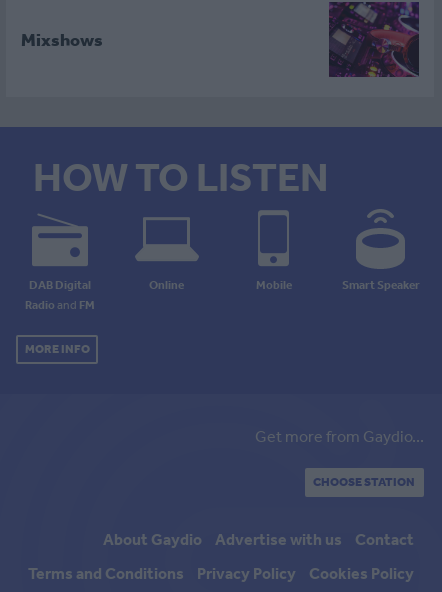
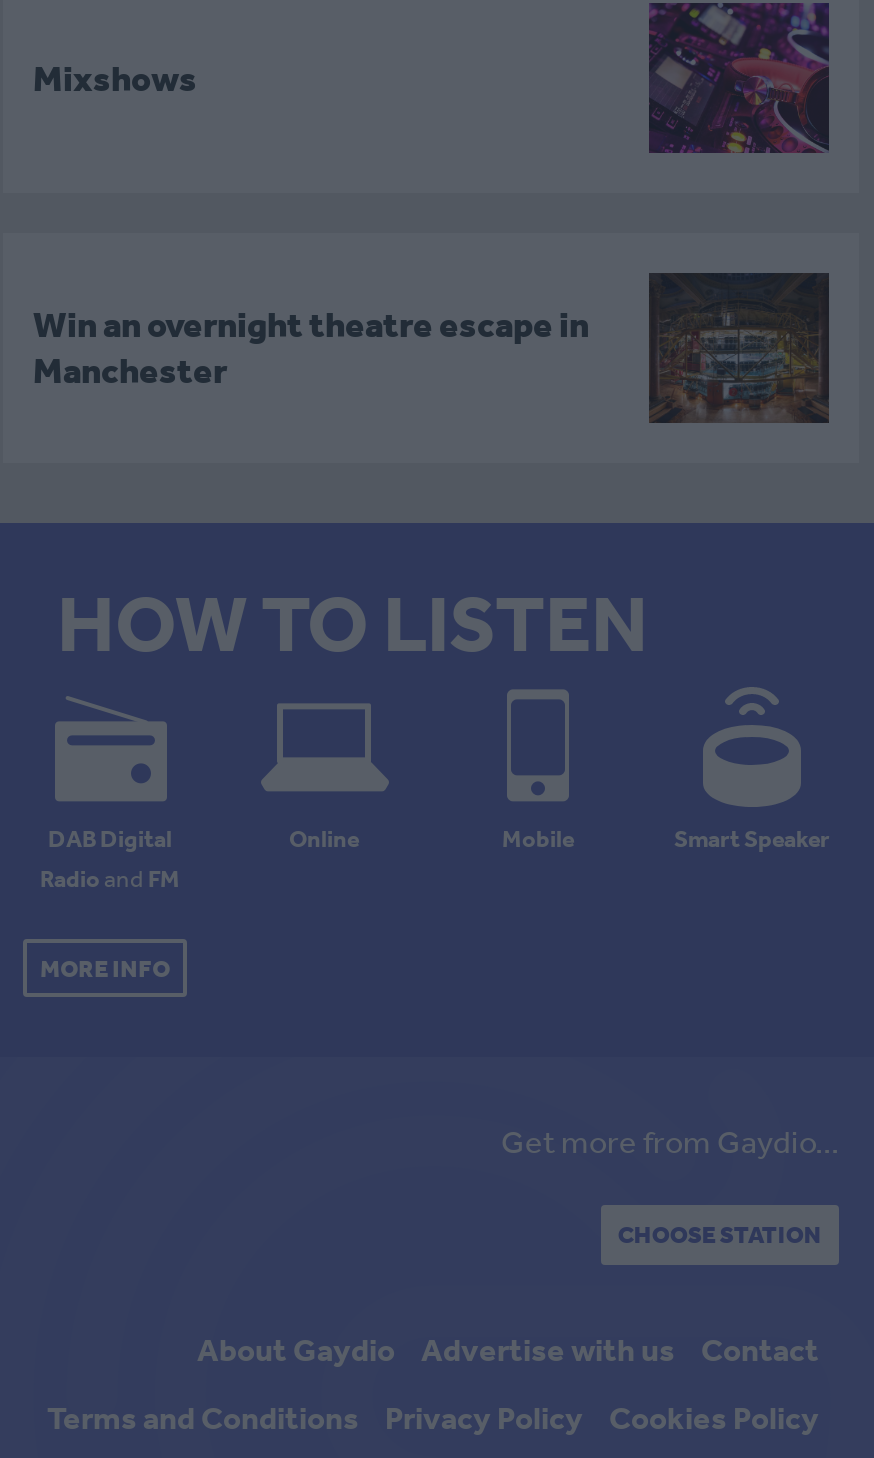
none -> [33,272,831,424] [image] | Win an overnight theatre escape in | Manchester

